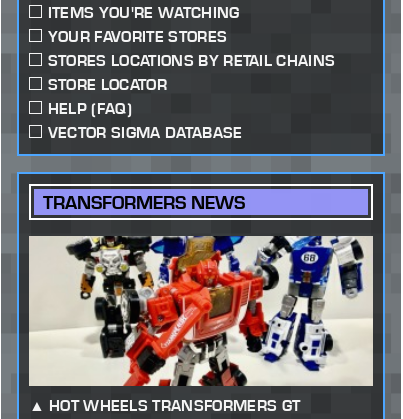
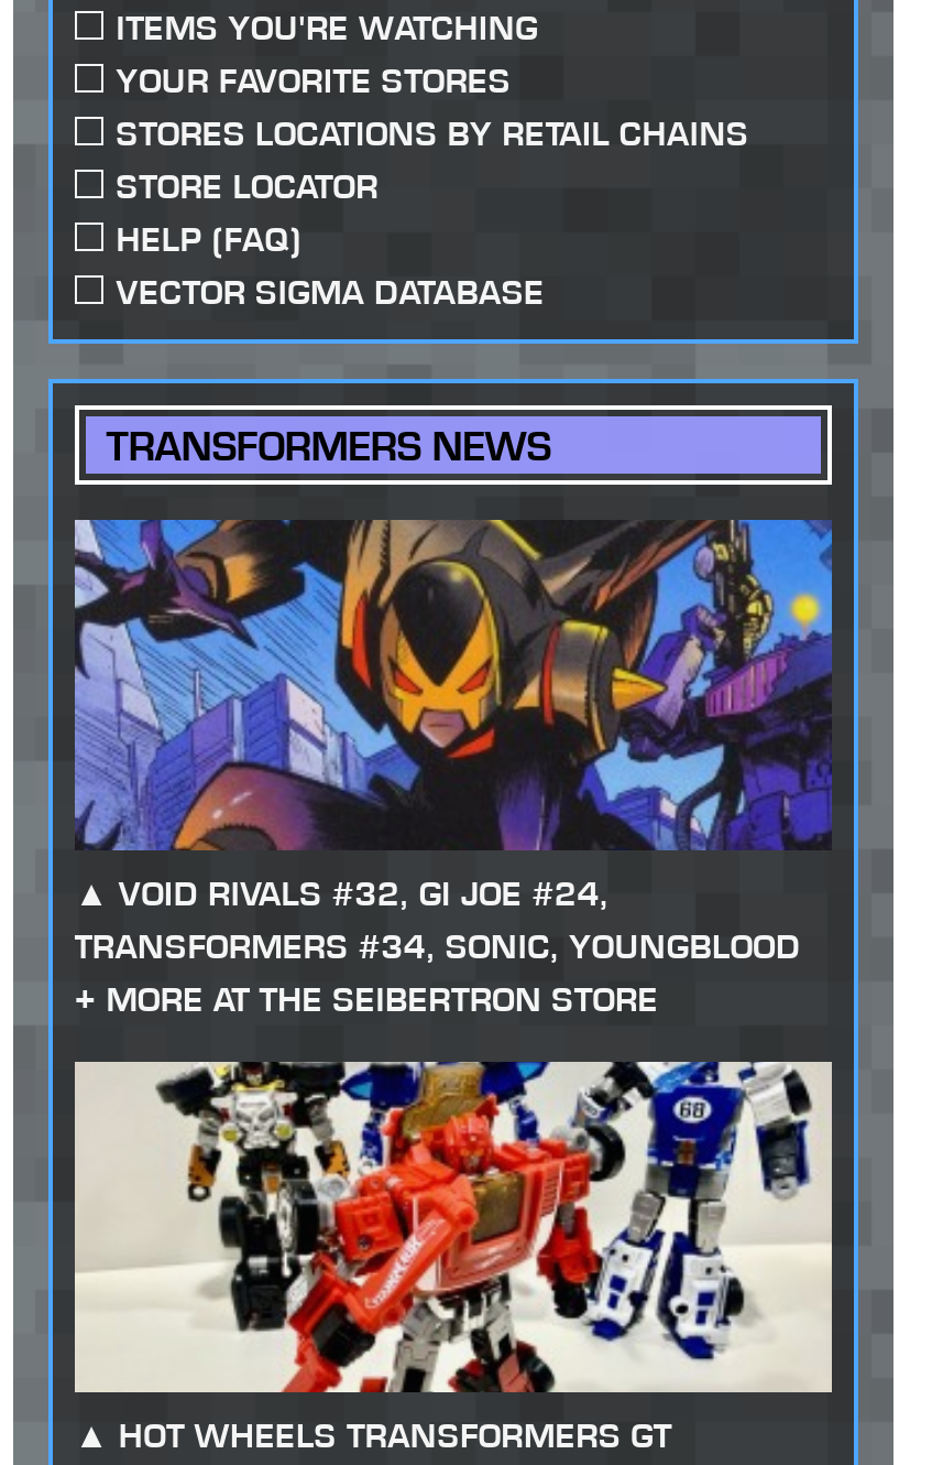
none -> [73,518,834,1021] [image] | VOID RIVALS #32, GI JOE #24, | TRANSFORMERS #34, SONIC, YOUNGBLOOD | + MORE AT THE SEIBERTRON STORE

